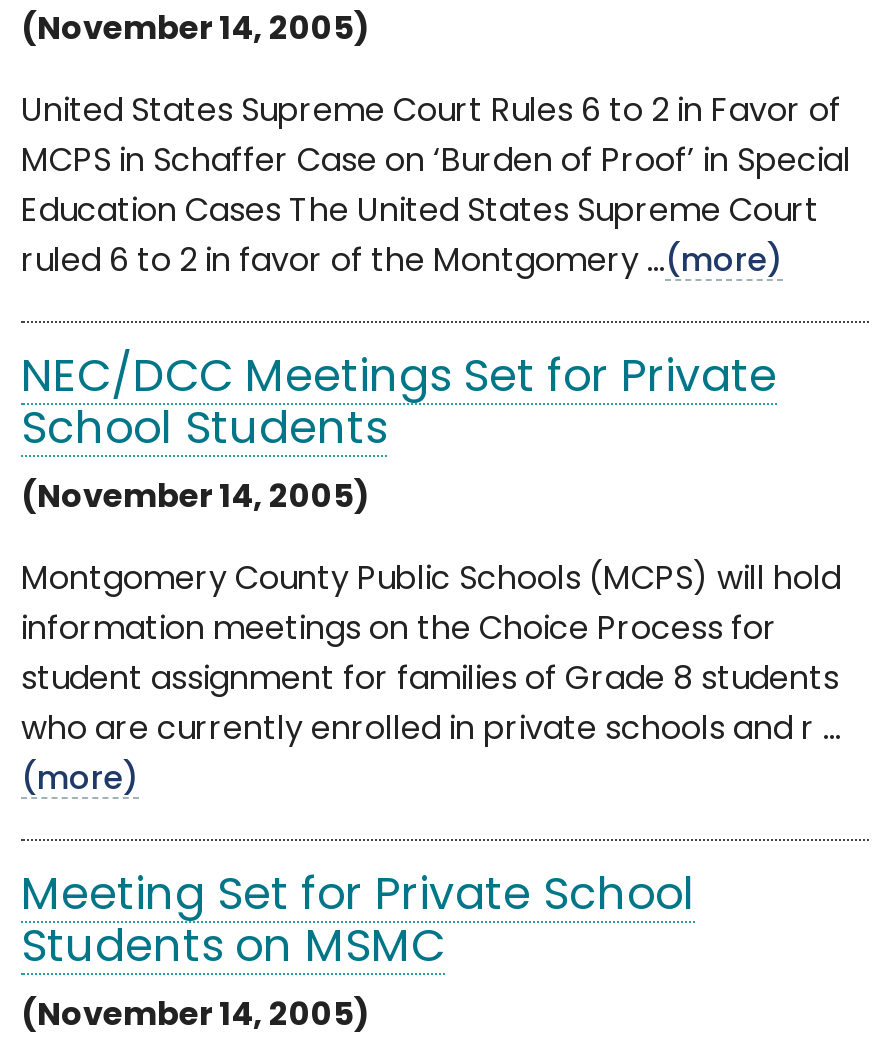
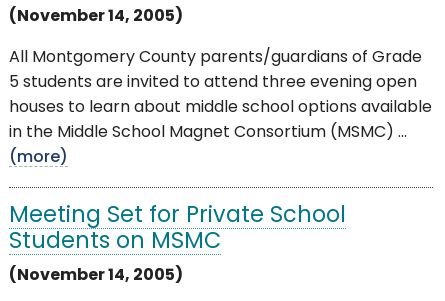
[21,97,851,747] United States Supreme Court Rules 6 to 2 in Favor of | MCPS in Schaffer Case on ‘Burden of Proof’ in Special | Education Cases The United States Supreme Court | ruled 6 to 2 in favor of the Montgomery ...(more) | NEC/DCC Meetings Set for Private | School Students | (November 14, 2005) | Montgomery County Public Schools (MCPS) will hold | information meetings on the Choice Process for | student assignment for families of Grade 8 students | who are currently enrolled in private schools and r ... -> [9,50,432,141] All Montgomery County parents/guardians of Grade | 5 students are invited to attend three evening open | houses to learn about middle school options available | in the Middle School Magnet Consortium (MSMC) ...

